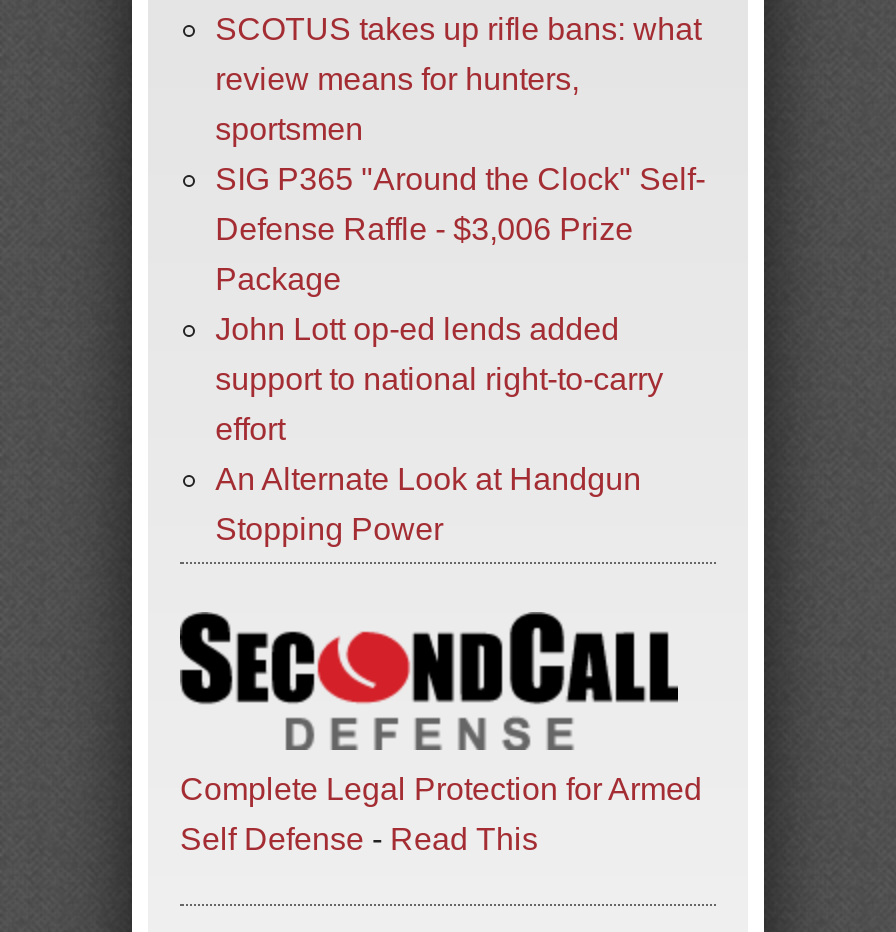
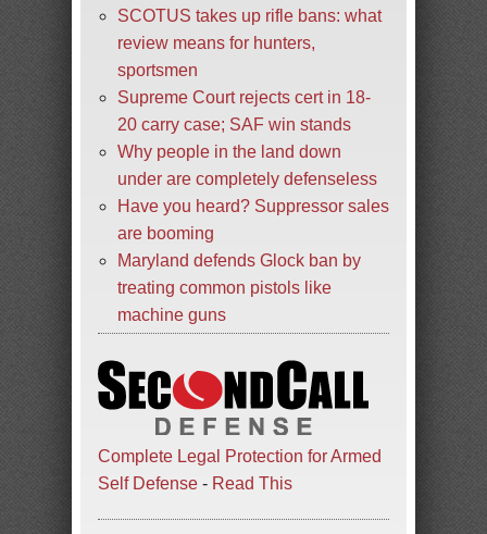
[215,162,705,546] SIG P365 "Around the Clock" Self- | Defense Raffle - $3,006 Prize | Package | John Lott op-ed lends added | support to national right-to-carry | effort | An Alternate Look at Handgun | Stopping Power -> [117,88,389,324] Supreme Court rejects cert in 18- | 20 carry case; SAF win stands | Why people in the land down | under are completely defenseless | Have you heard? Suppressor sales | are booming | Maryland defends Glock ban by | treating common pistols like | machine guns

